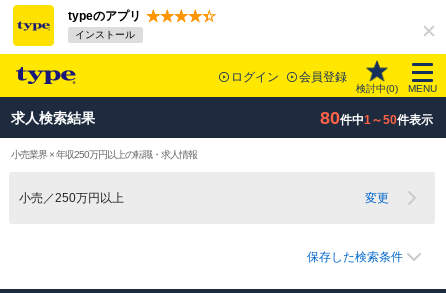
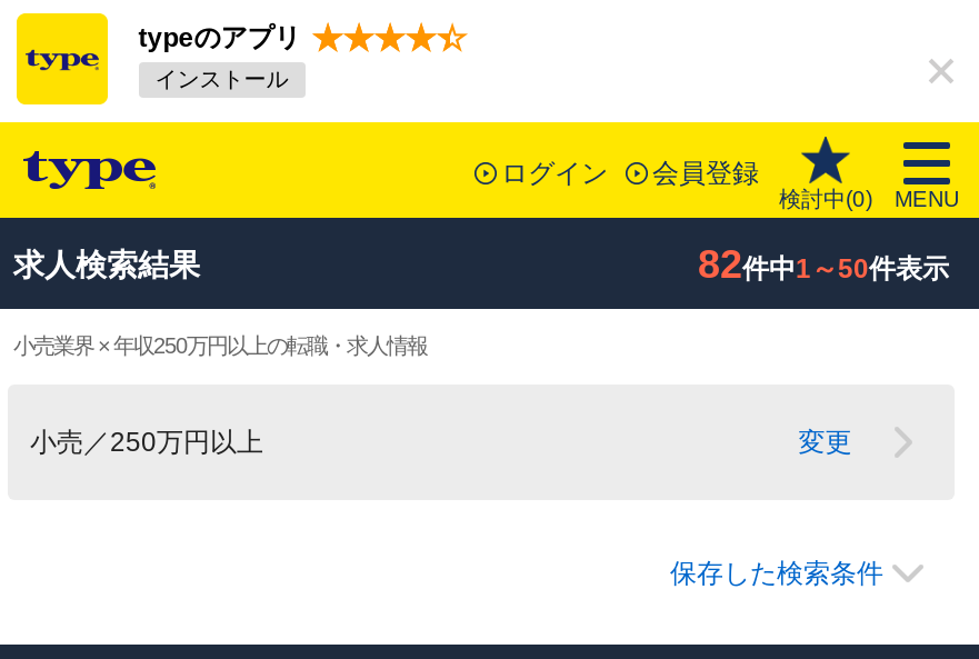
[319,108,432,128] 80件中1～50件表示 -> [698,242,949,287] 82件中1～50件表示

